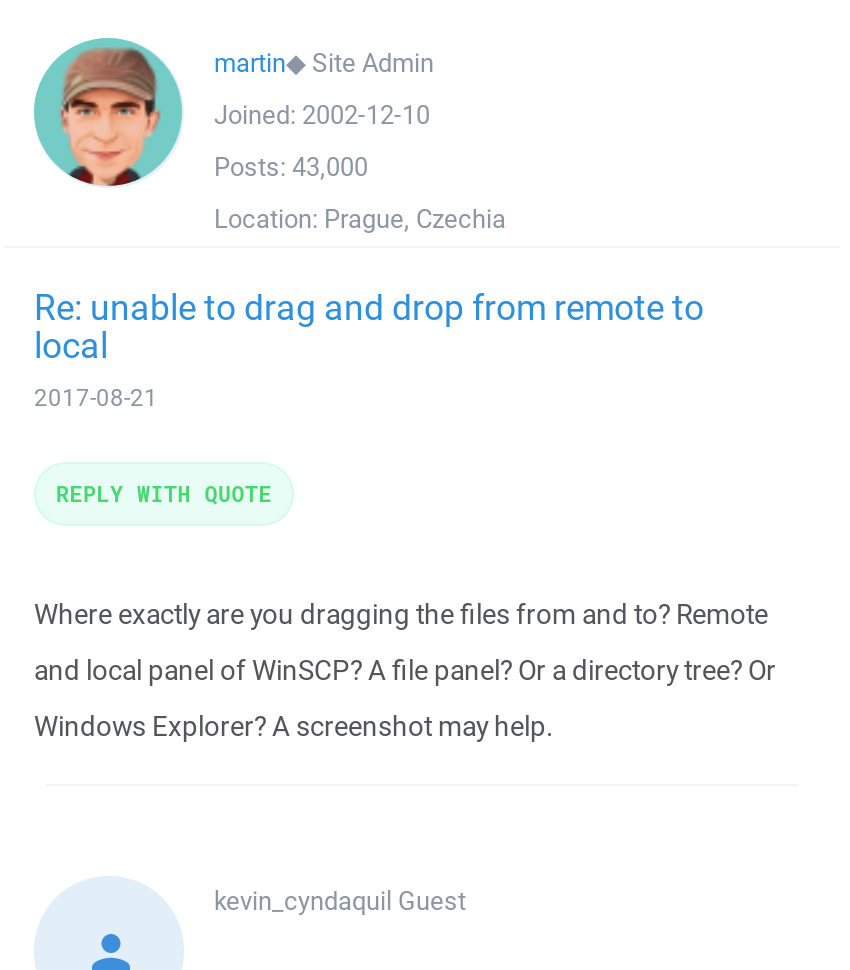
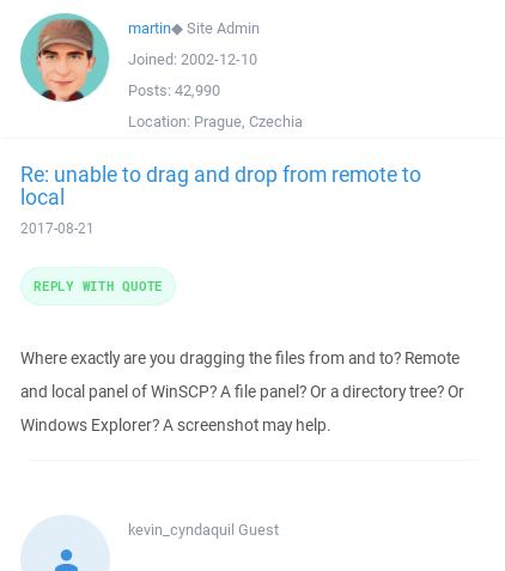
[214,150,368,184] Posts: 43,000 -> [128,80,220,101] Posts: 42,990

